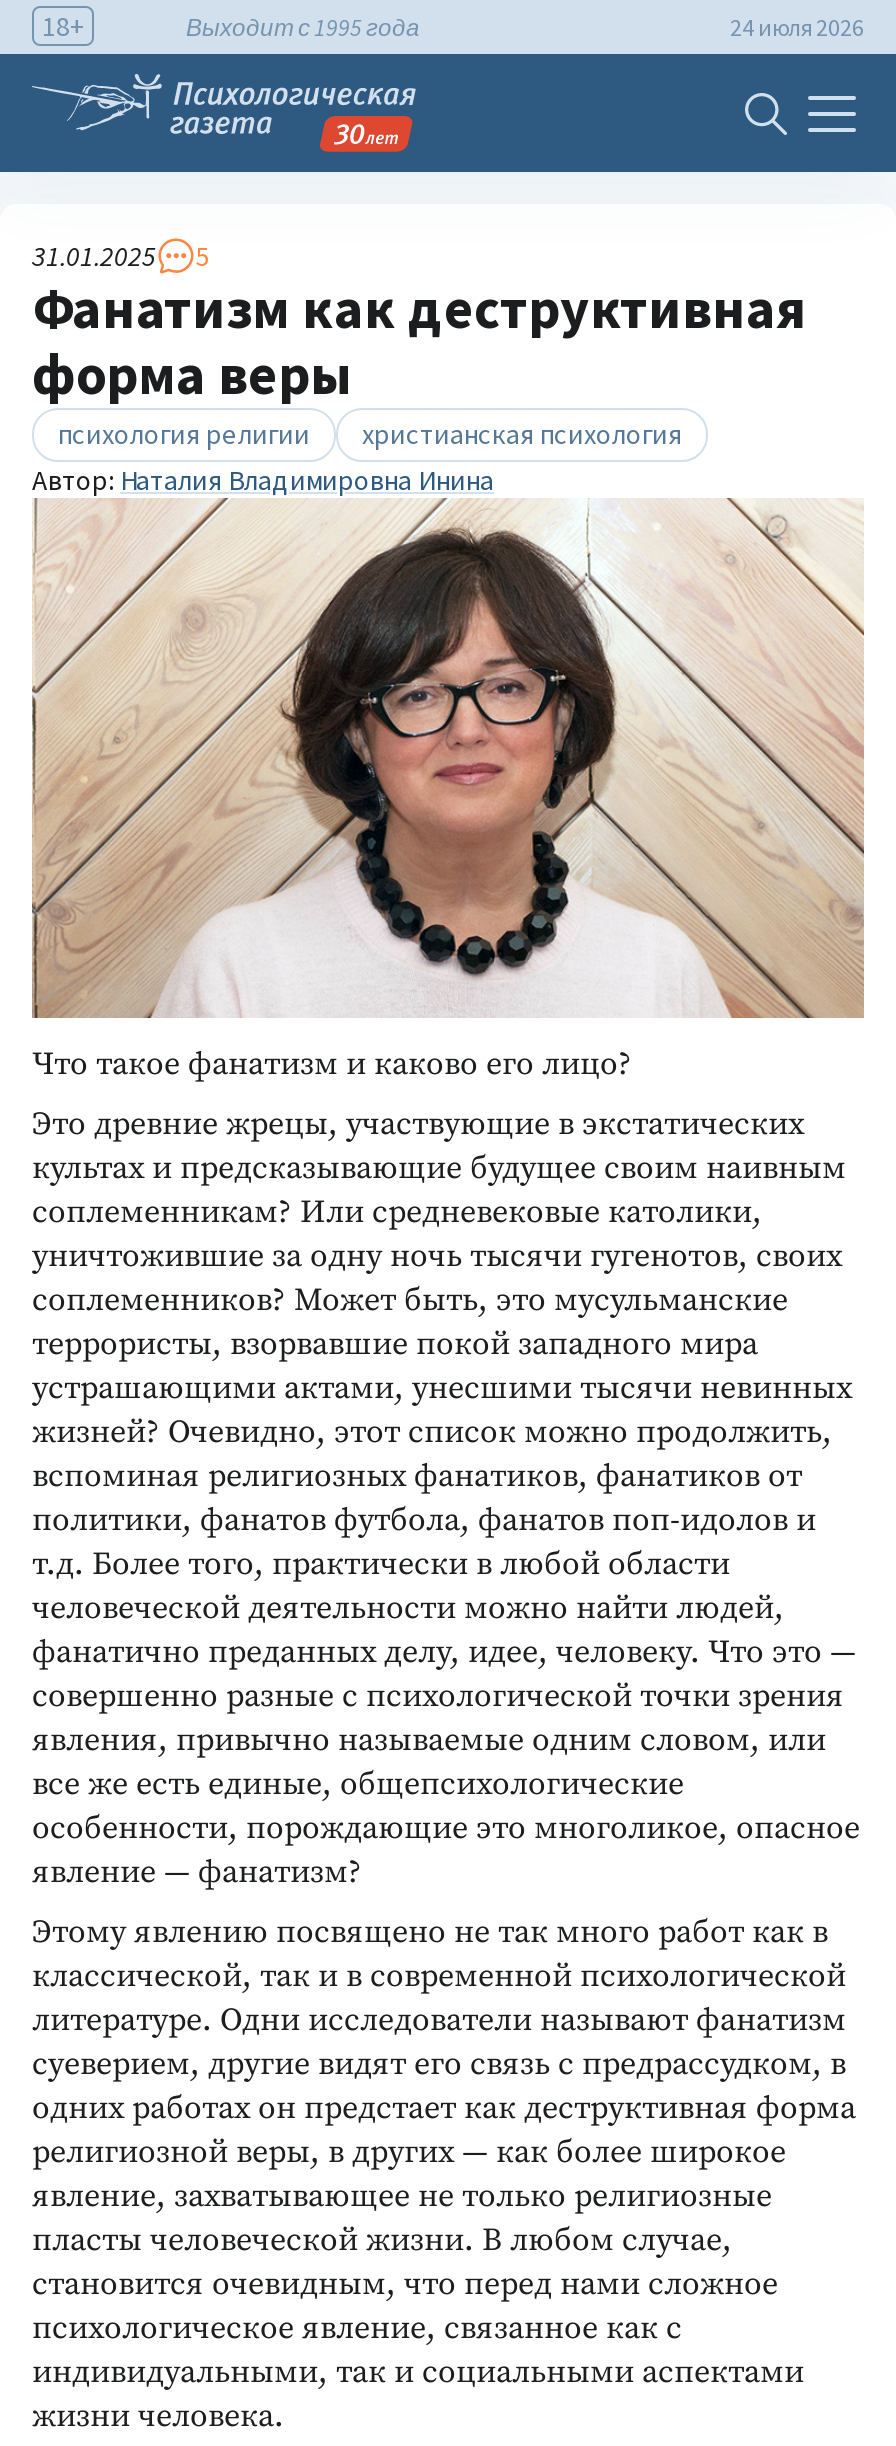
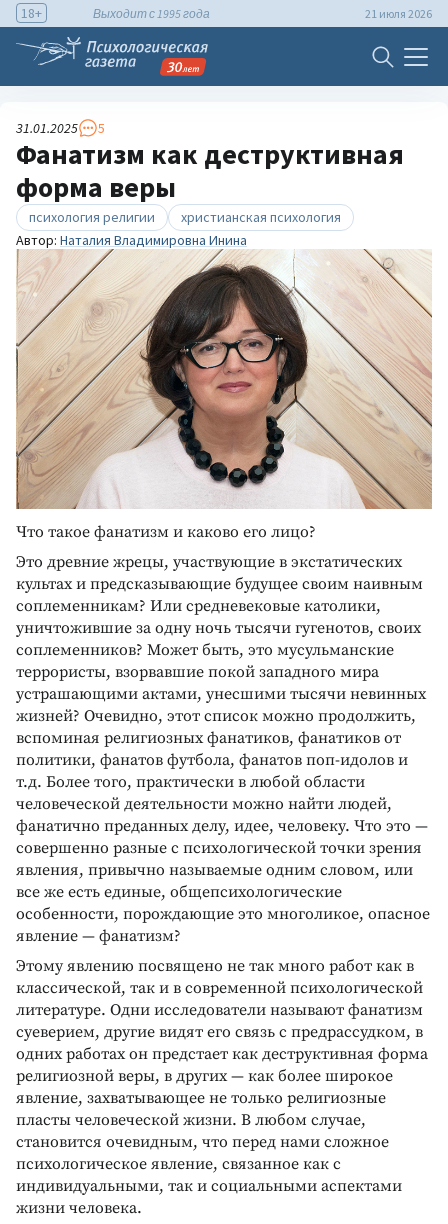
[730,11,864,41] 24 июля 2026 -> [365,5,432,20] 21 июля 2026

